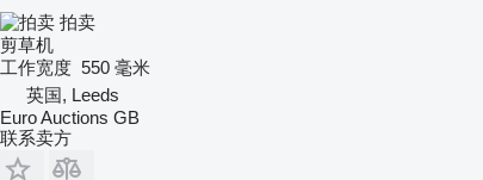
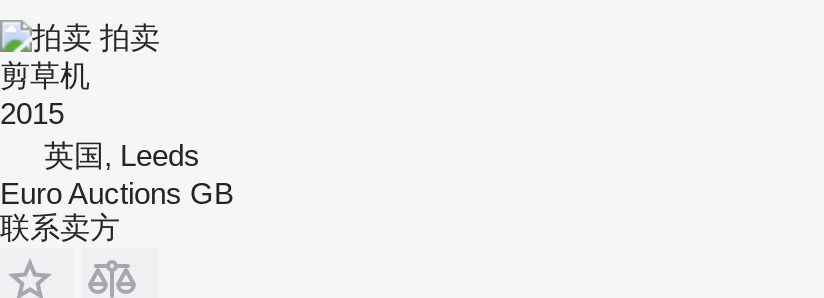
[0,57,150,77] 工作宽度 550 毫米 -> [0,96,64,130] 2015

